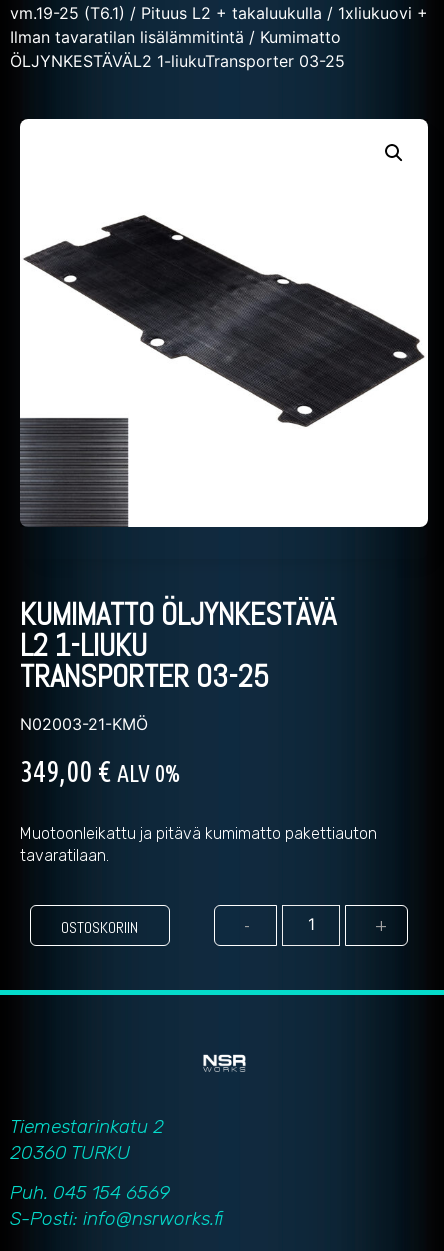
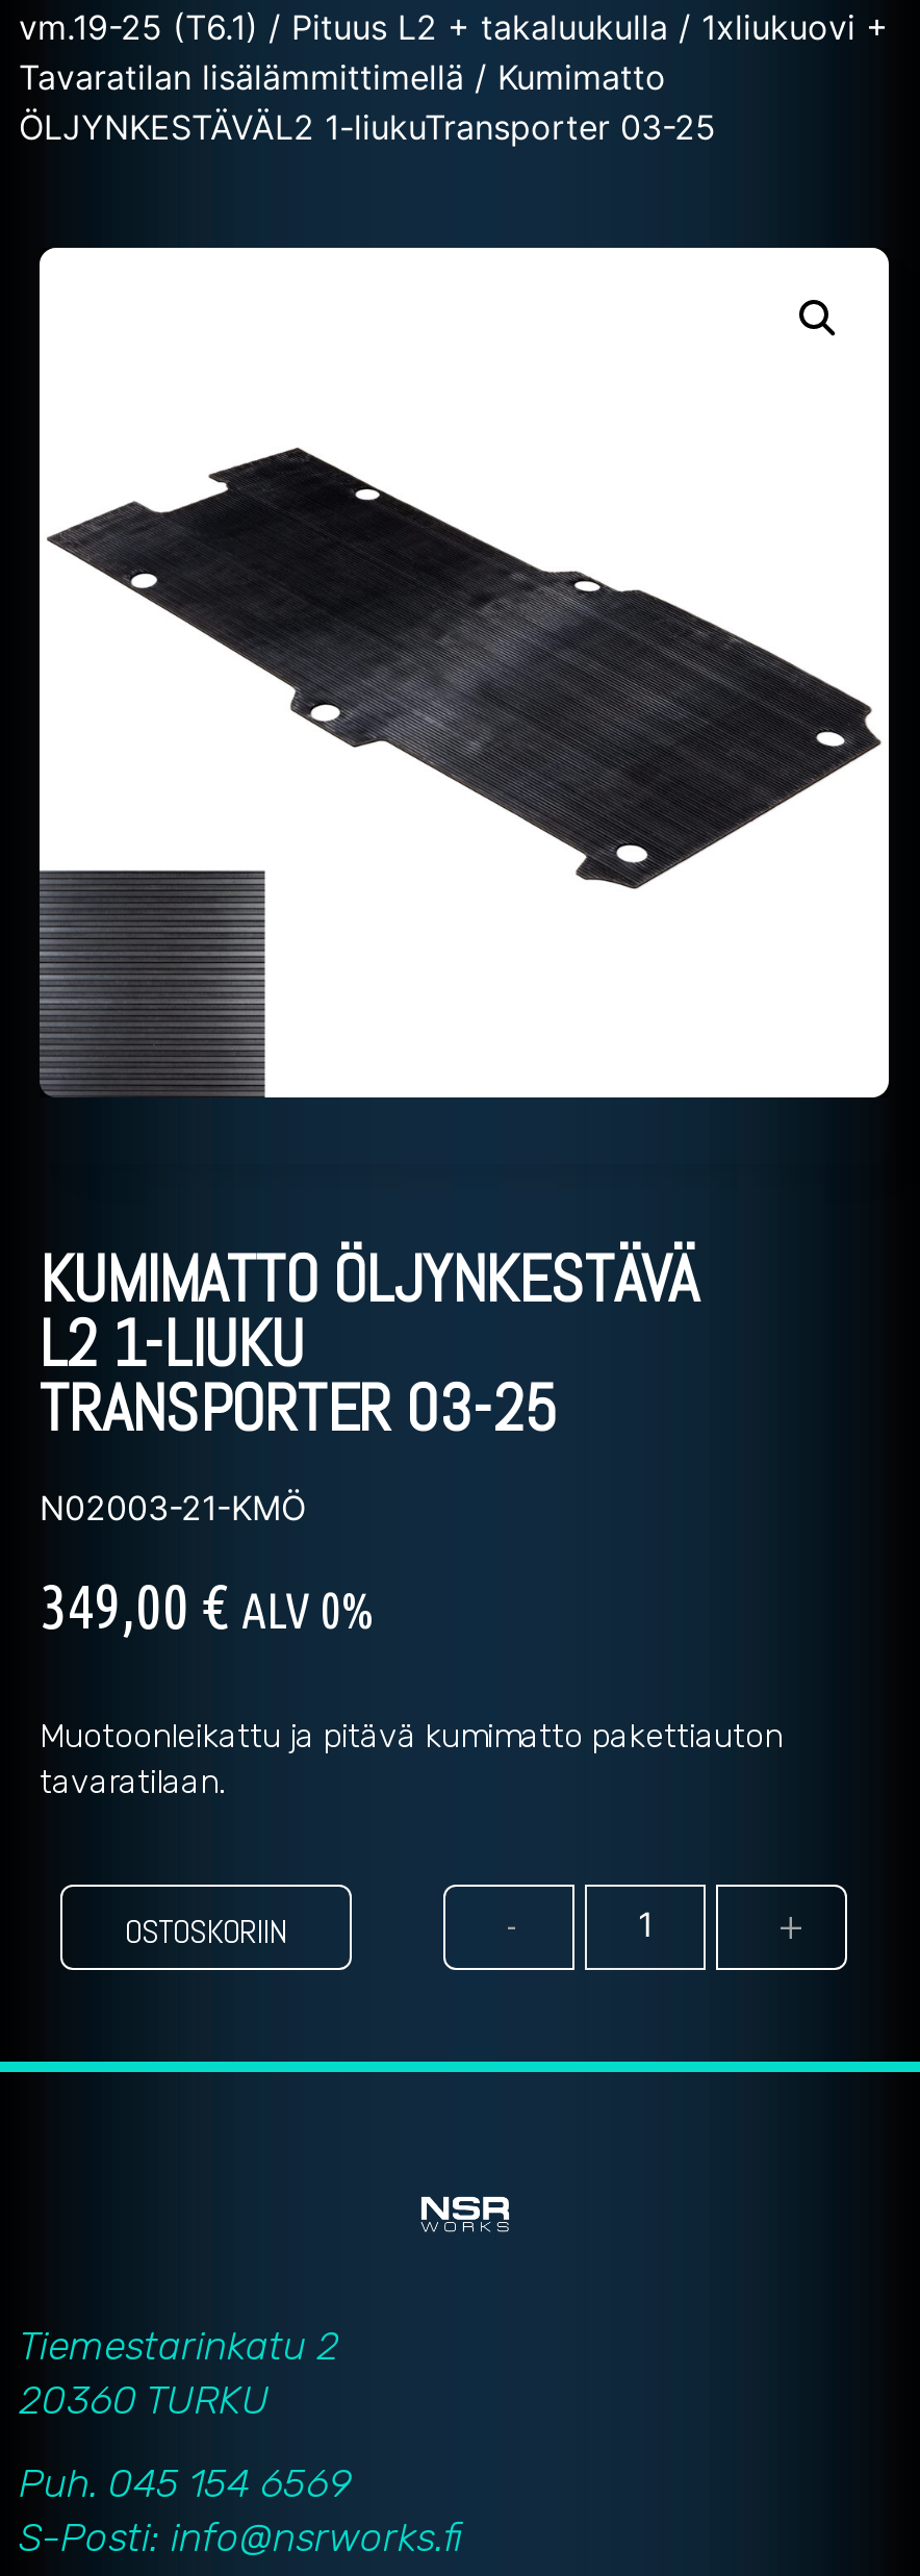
[10,27,341,47] Ilman tavaratilan lisälämmitintä / Kumimatto -> [19,56,666,98] Tavaratilan lisälämmittimellä / Kumimatto

